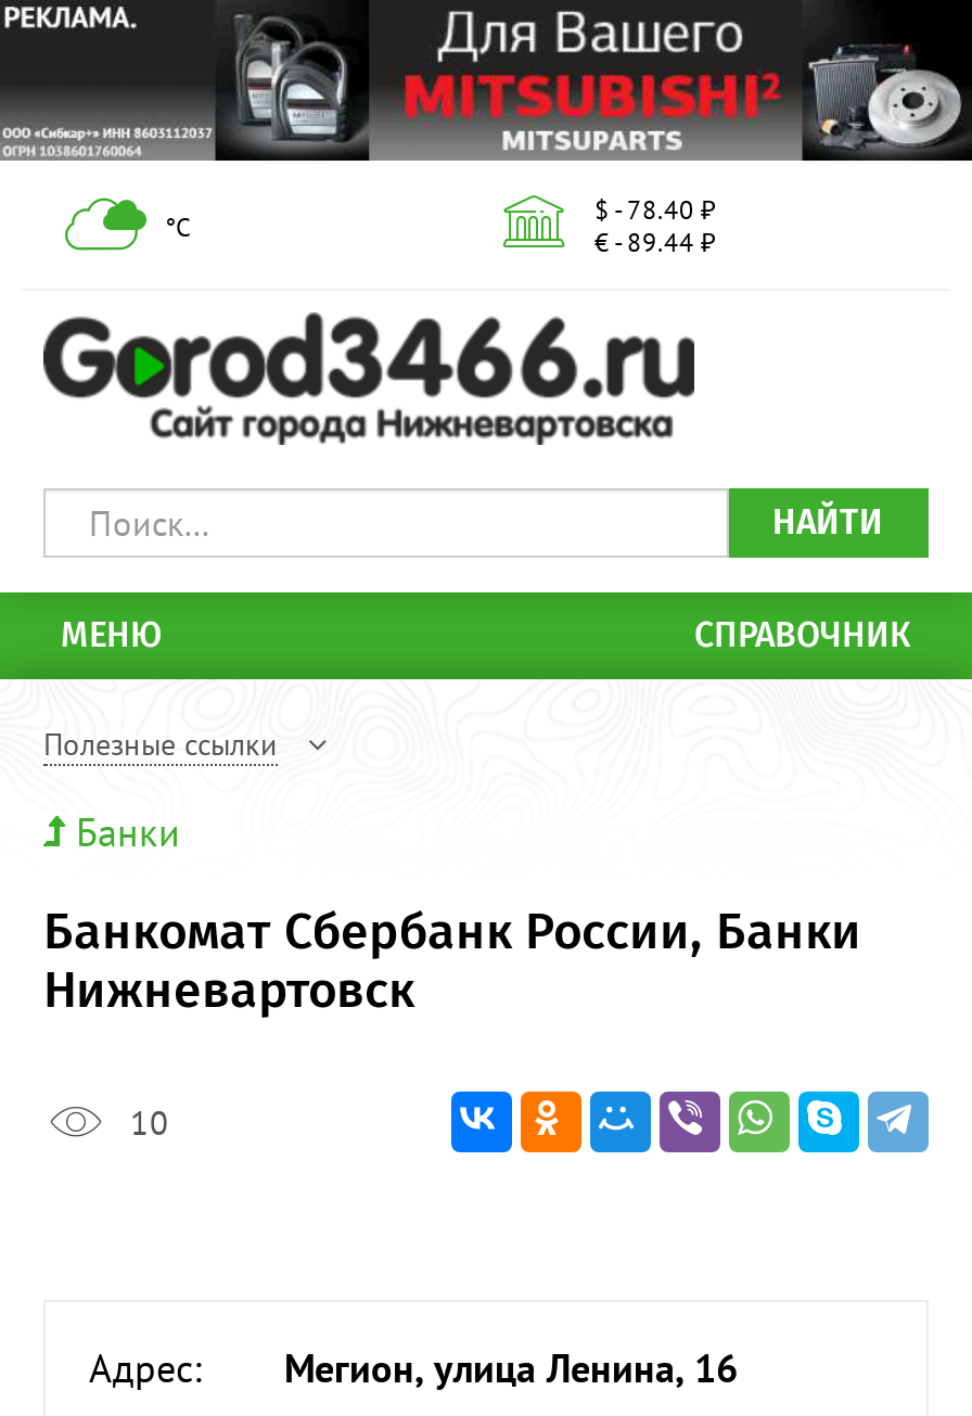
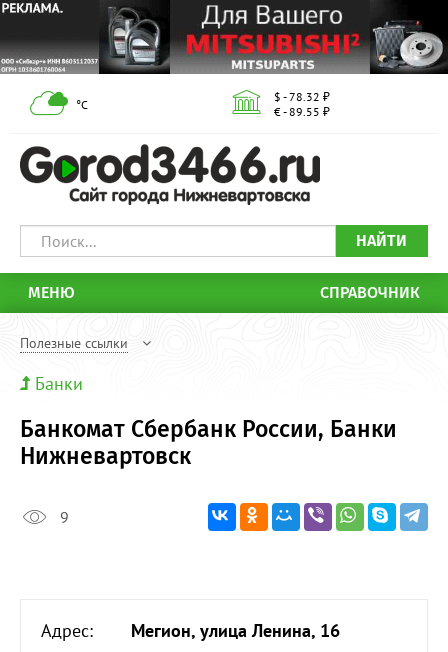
[594,193,716,225] $ - 78.40 ₽ -> [274,89,330,104] $ - 78.32 ₽
[594,225,716,258] € - 89.44 ₽ -> [274,104,330,119] € - 89.55 ₽
[130,1100,169,1143] 10 -> [60,507,69,527] 9

